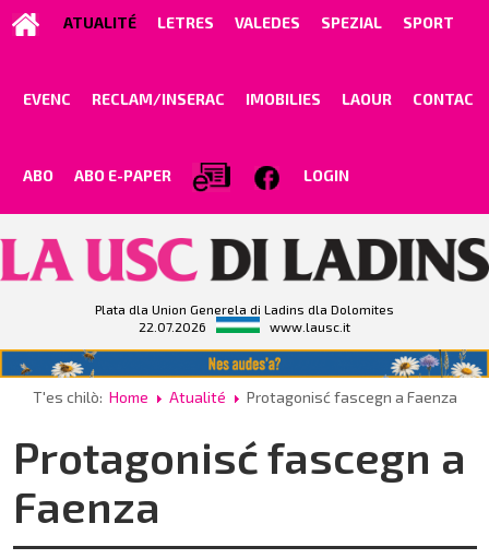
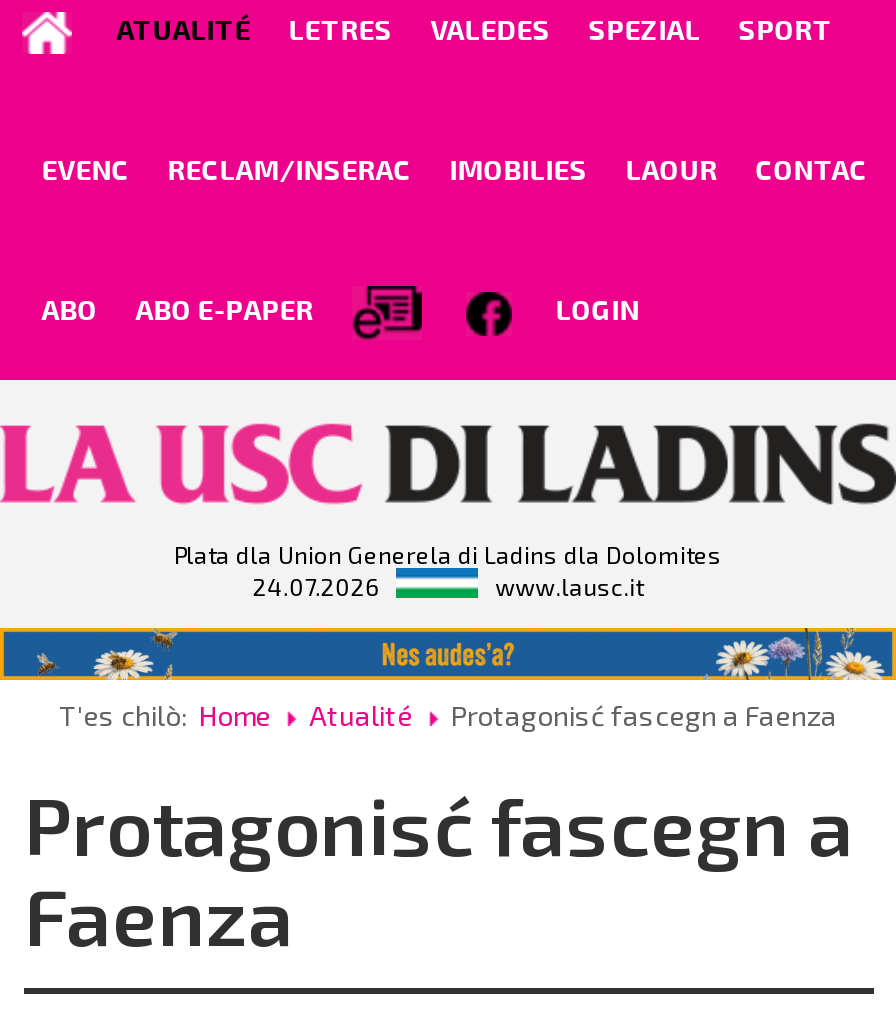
[138,319,216,334] 22.07.2026 -> [253,572,397,600] 24.07.2026

